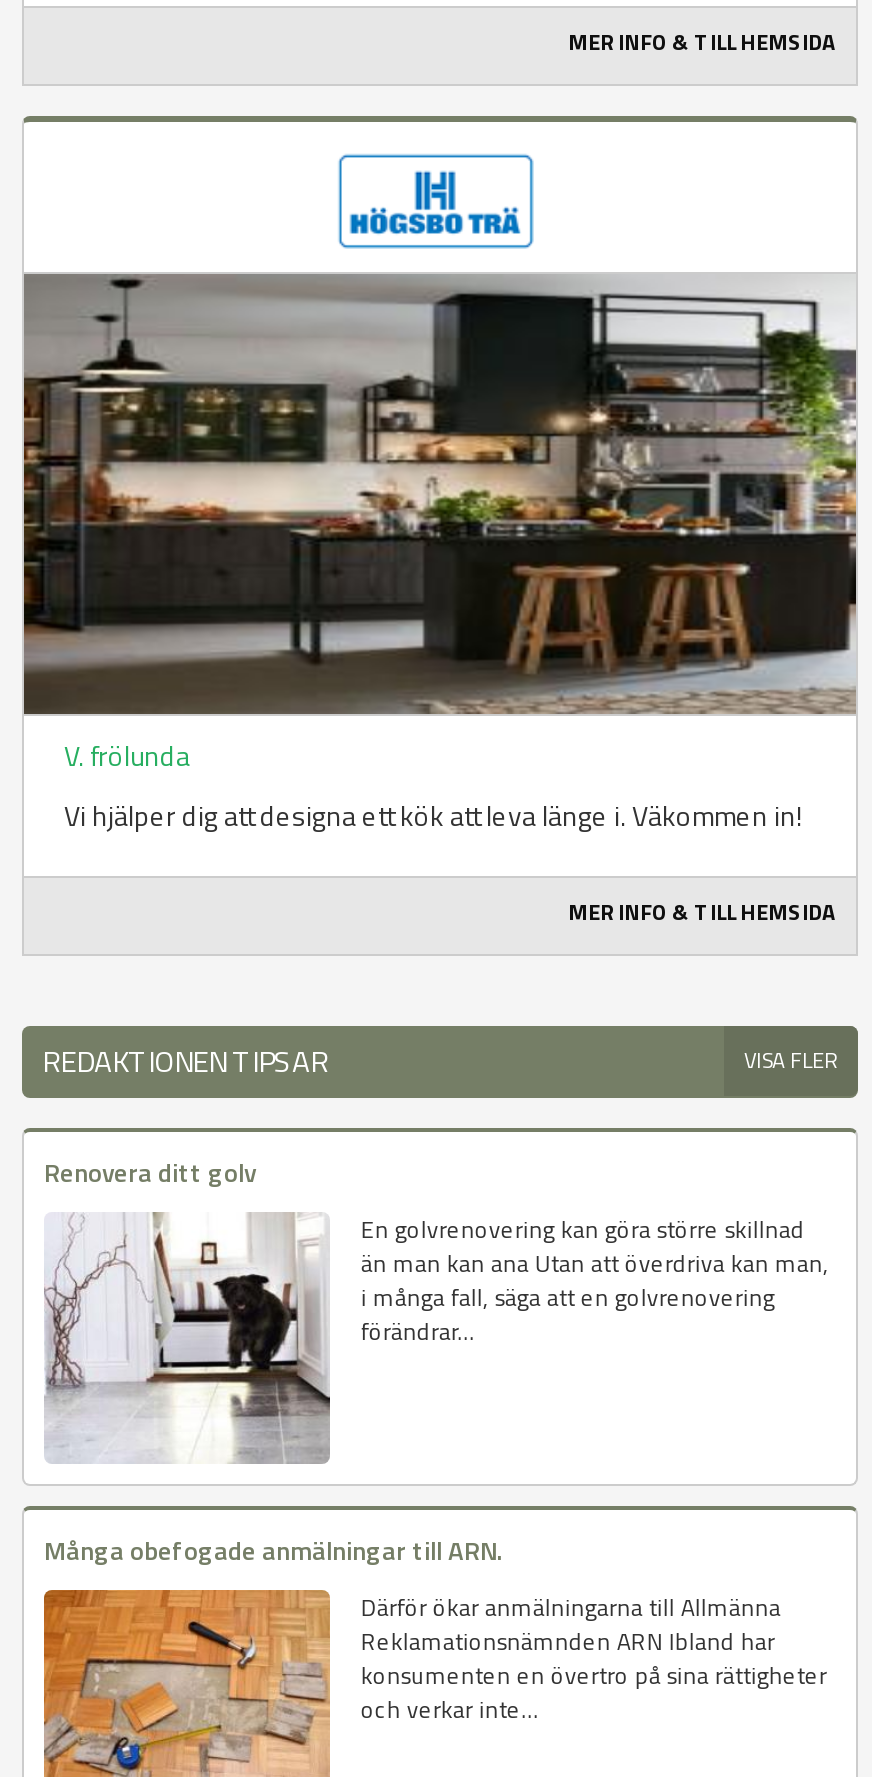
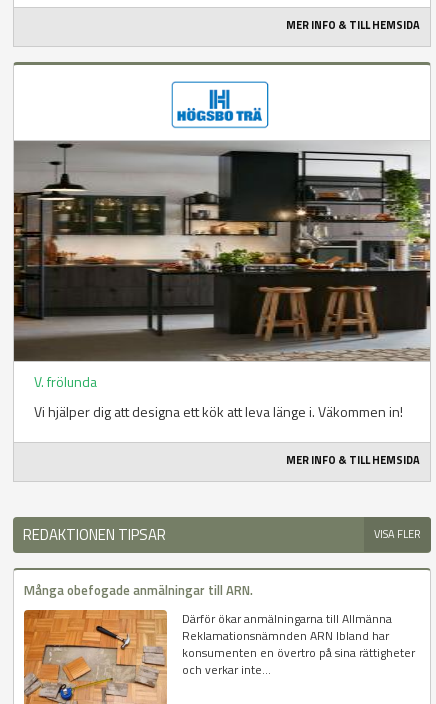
[44,1152,829,1474] [image] | Renovera ditt golv | En golvrenovering kan göra större skillnad | än man kan ana Utan att överdriva kan man, | i många fall, säga att en golvrenovering | förändrar... -> none

